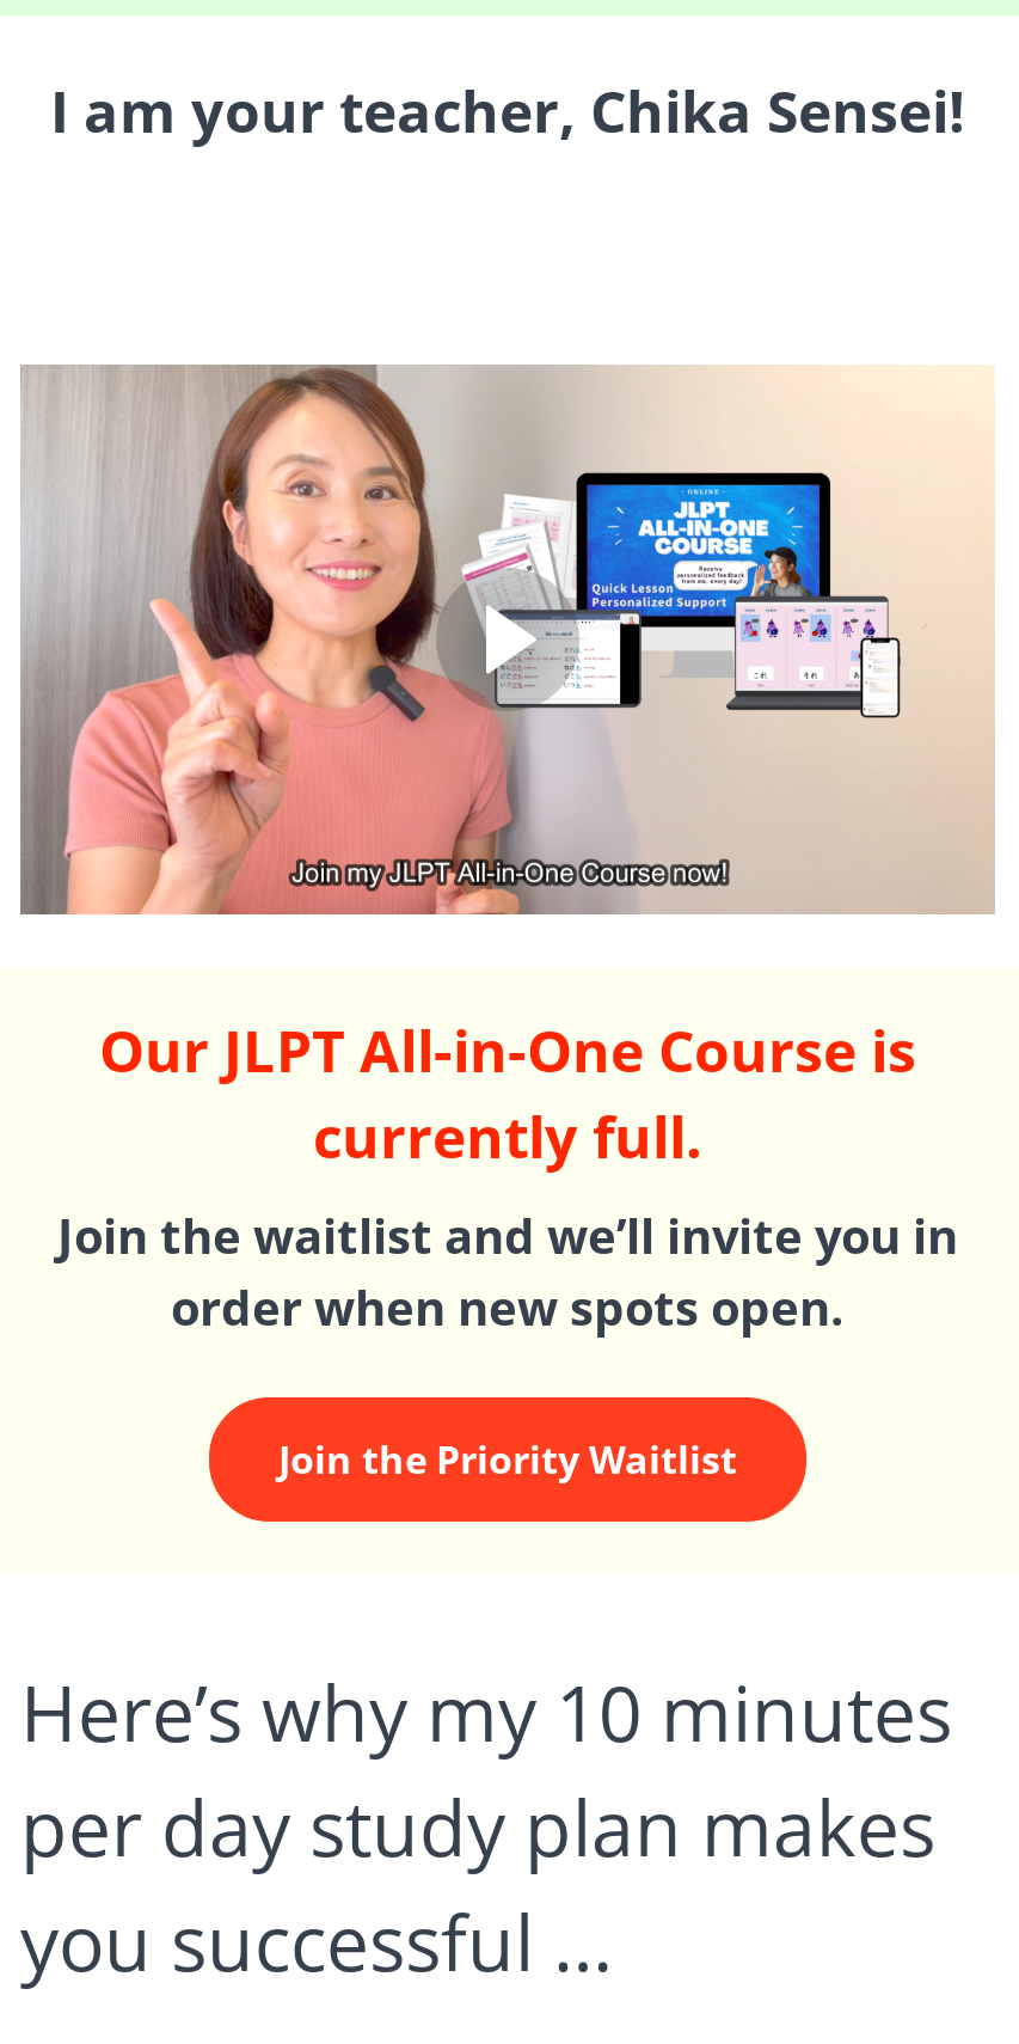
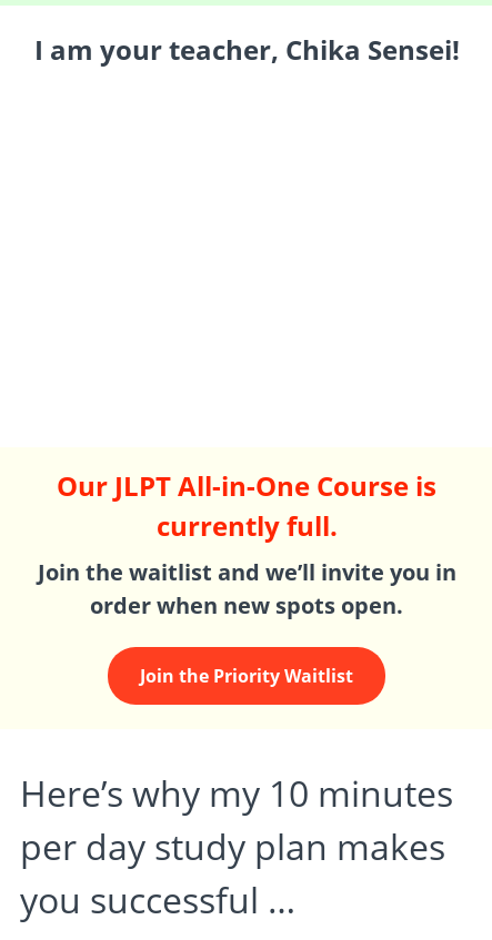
[18,362,995,917] [image] -> none

